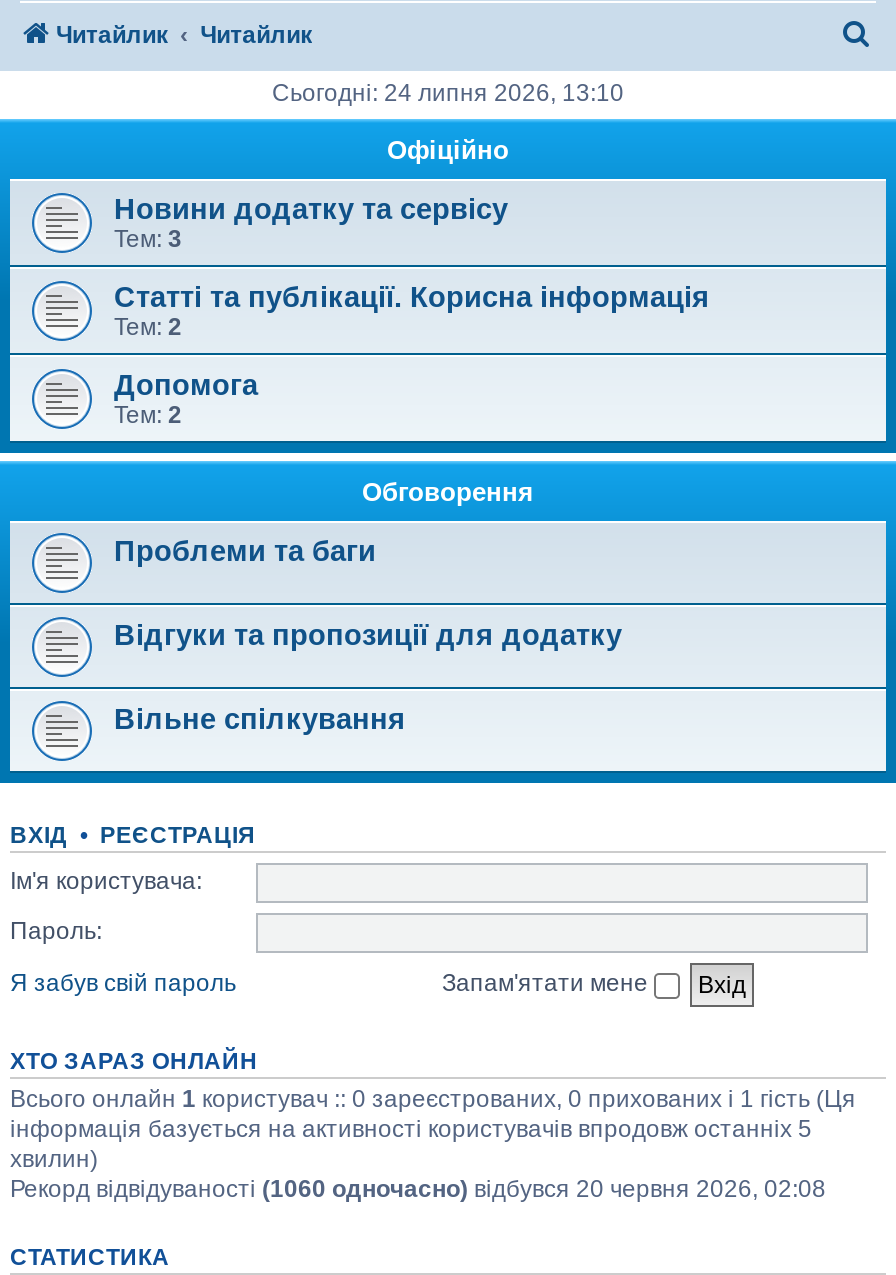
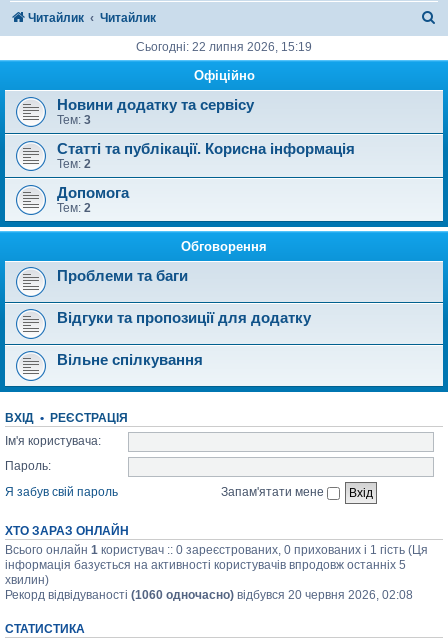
[272,79,624,107] Сьогодні: 24 липня 2026, 13:10 -> [136,40,312,54] Сьогодні: 22 липня 2026, 15:19

